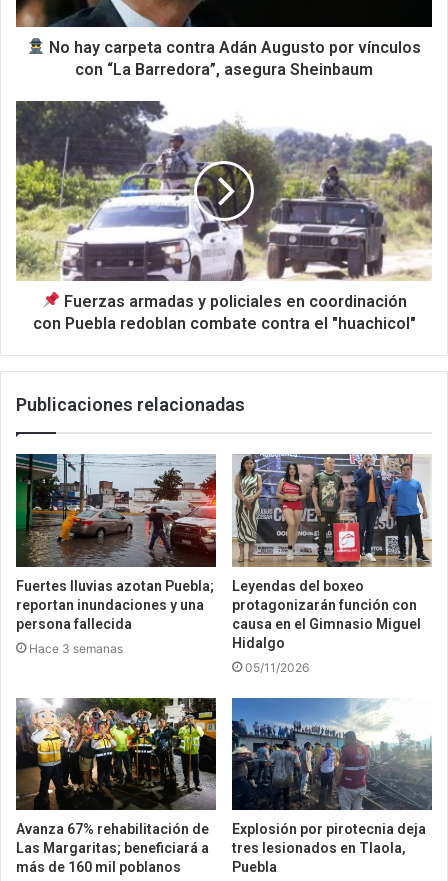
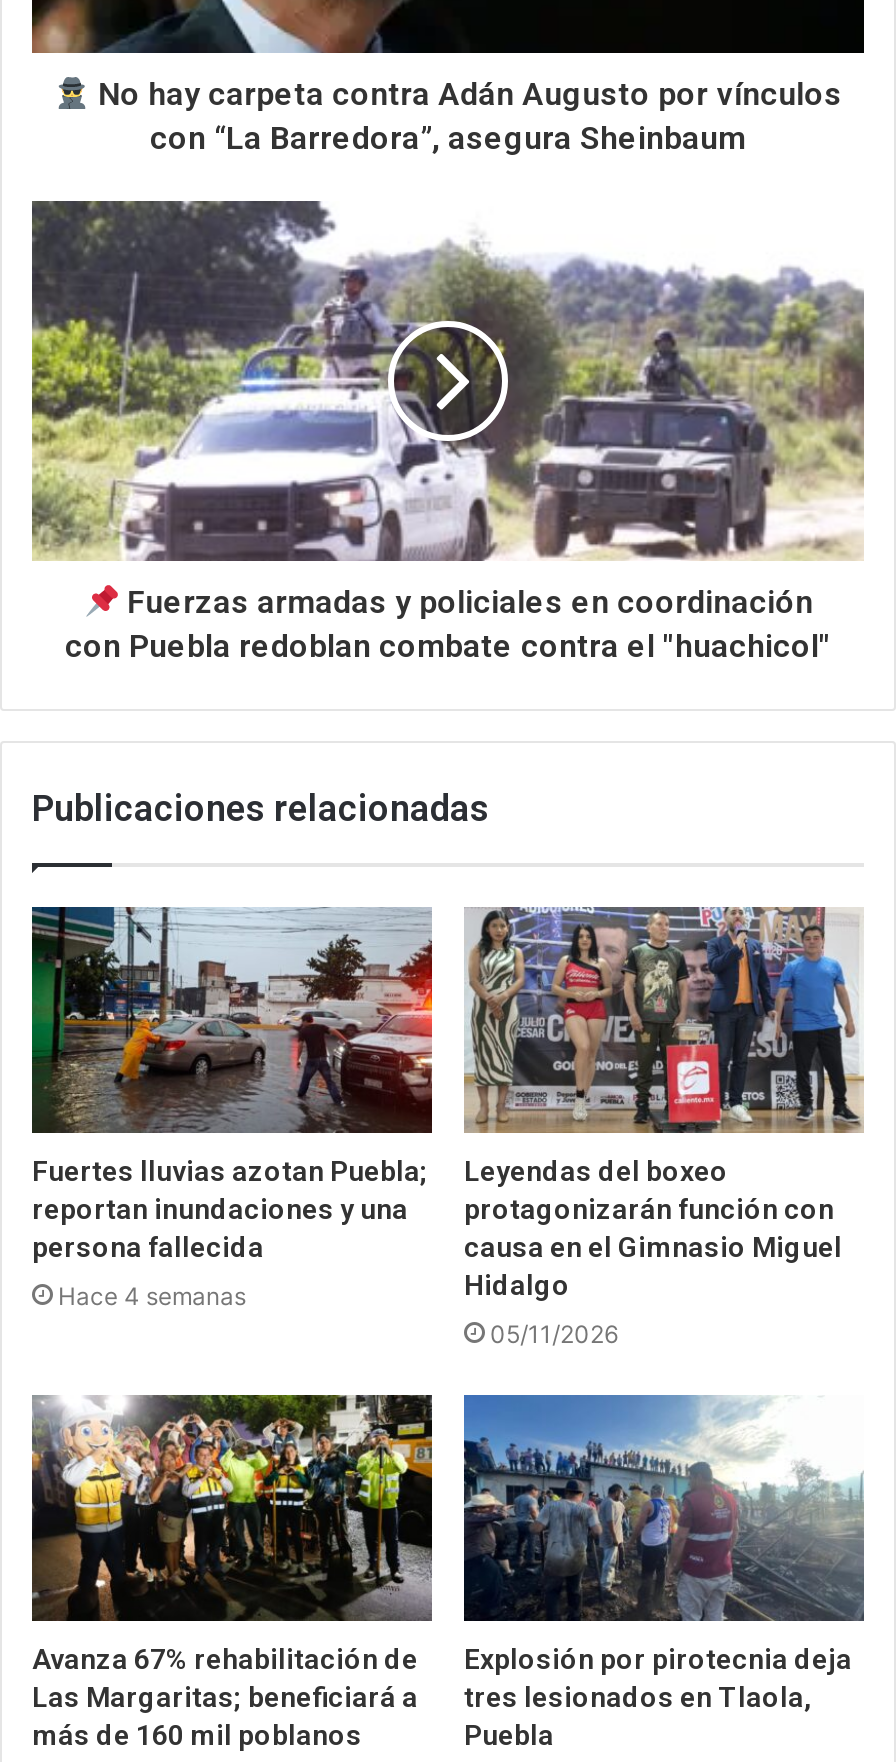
[29,641,123,656] Hace 3 semanas -> [58,1281,246,1311] Hace 4 semanas

